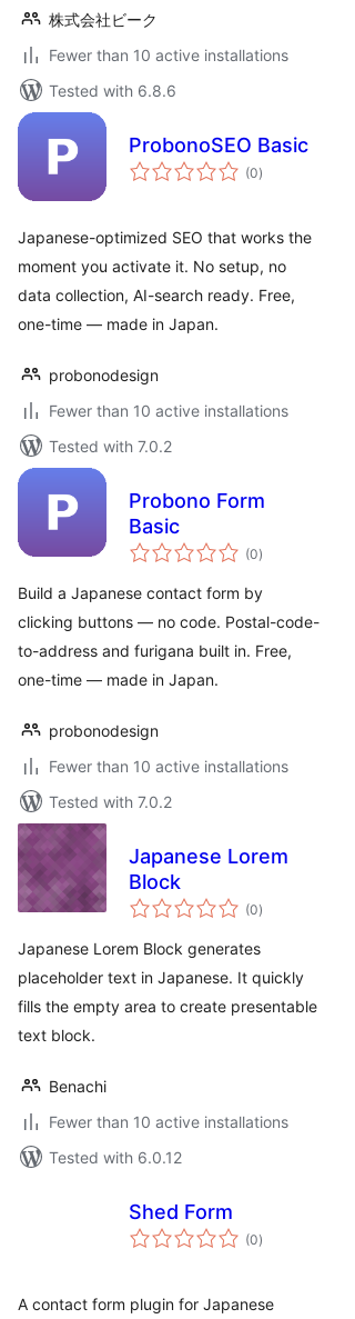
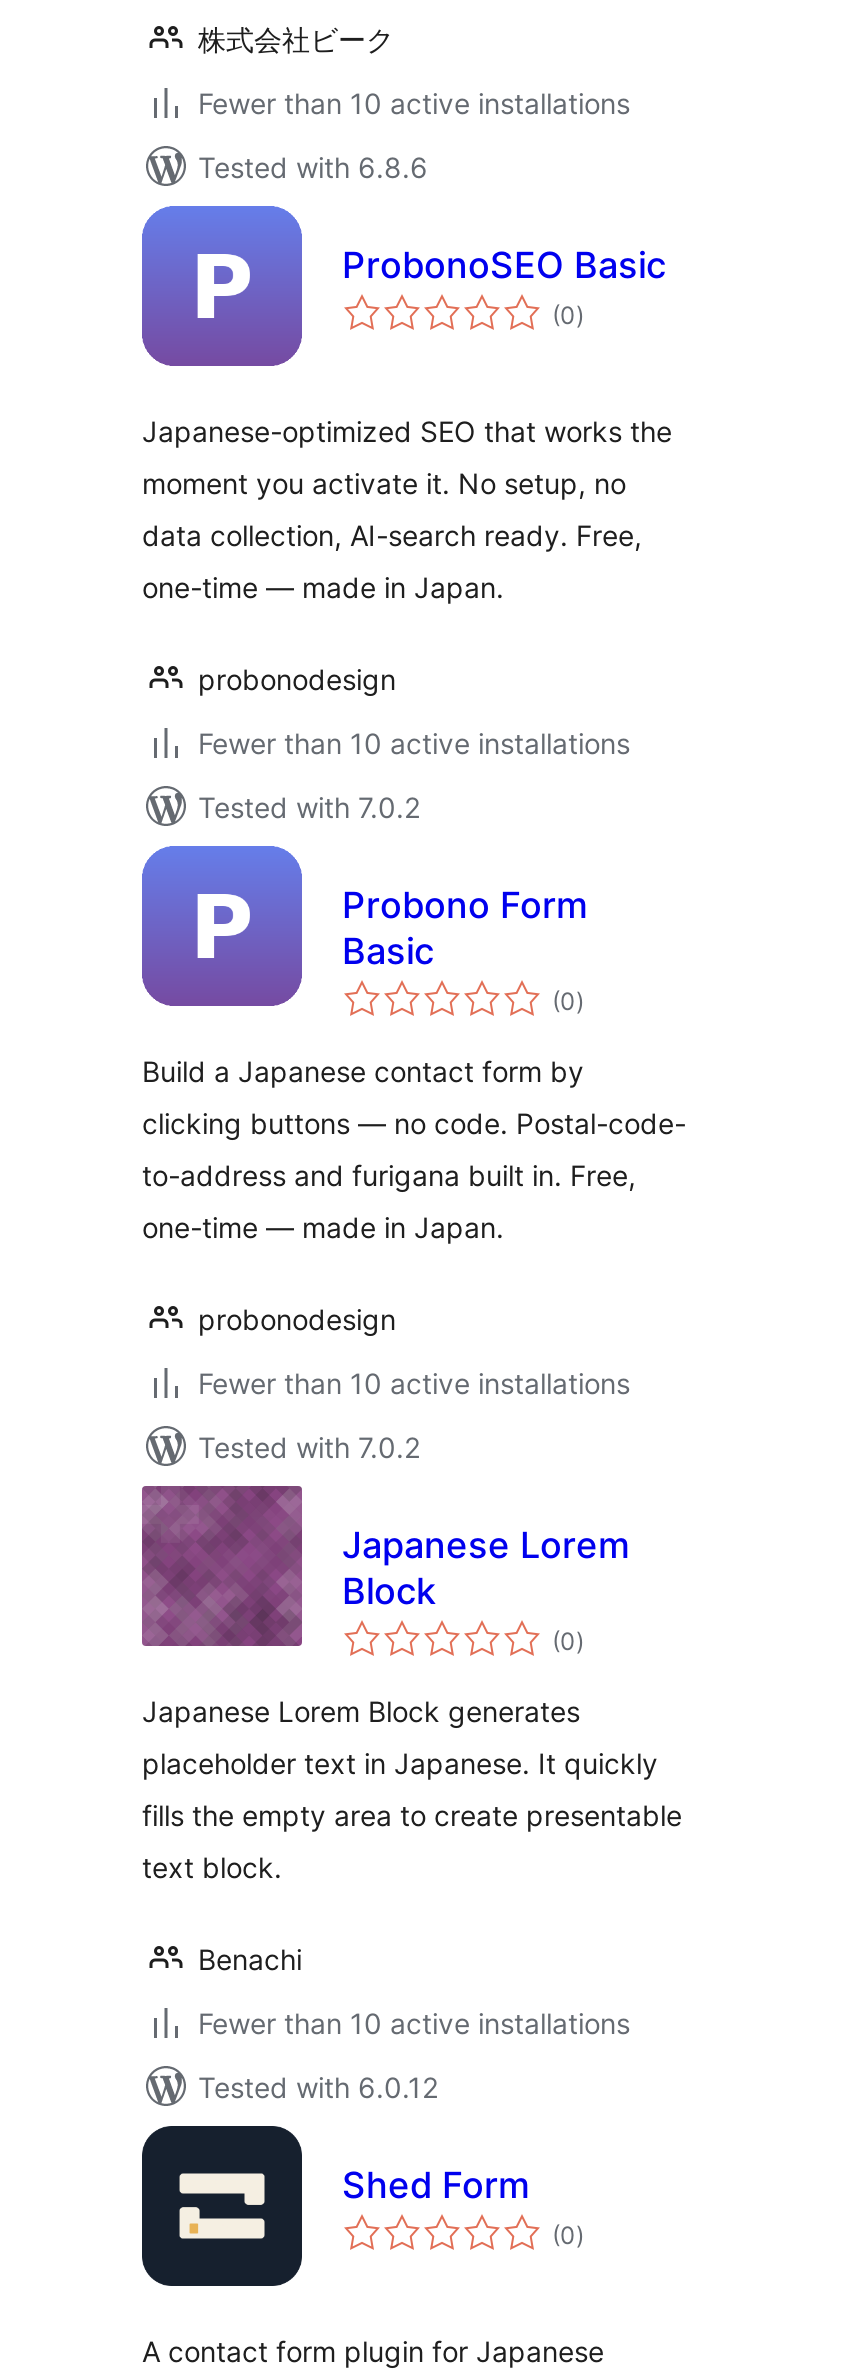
none -> [140,2124,304,2288] [image]

